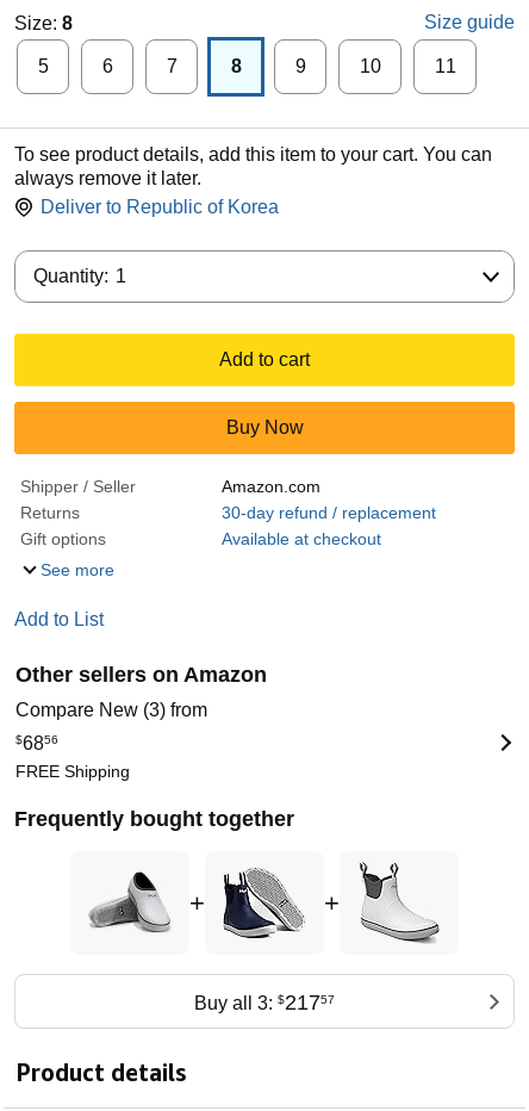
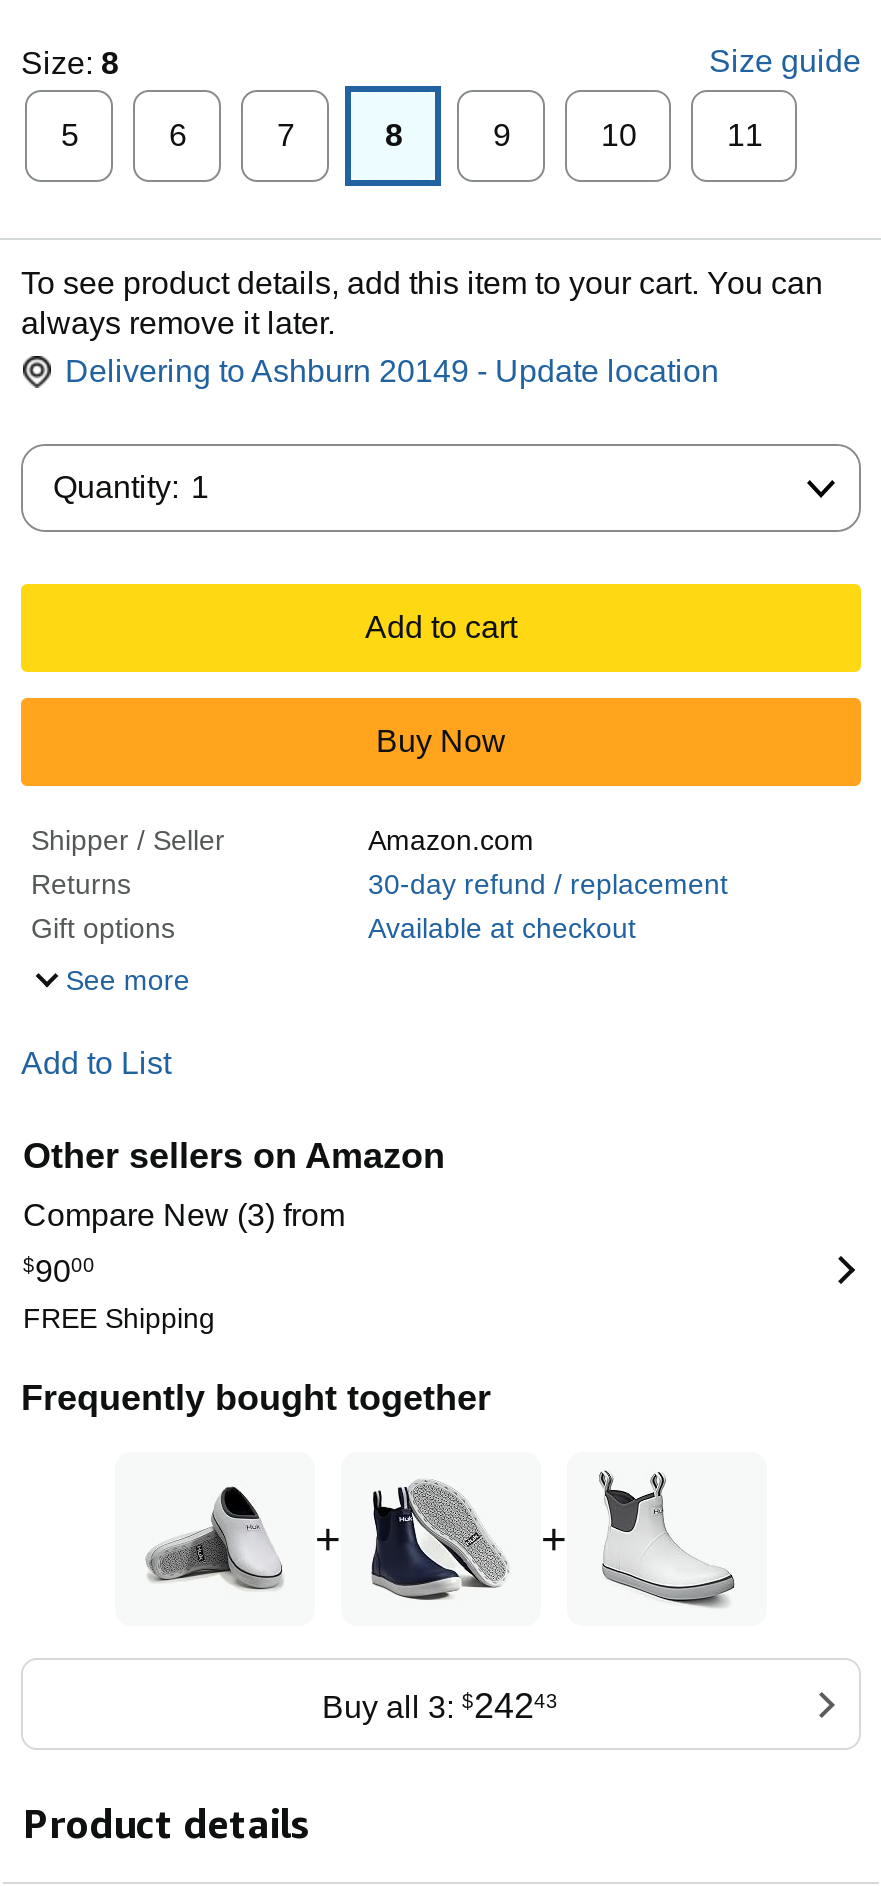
[41,197,279,217] Deliver to Republic of Korea -> [65,354,719,388] Delivering to Ashburn 20149 - Update location
[15,733,58,754] $6856 -> [23,1254,95,1288] $9000
[194,991,334,1015] Buy all 3: $21757 -> [322,1686,558,1726] Buy all 3: $24243

